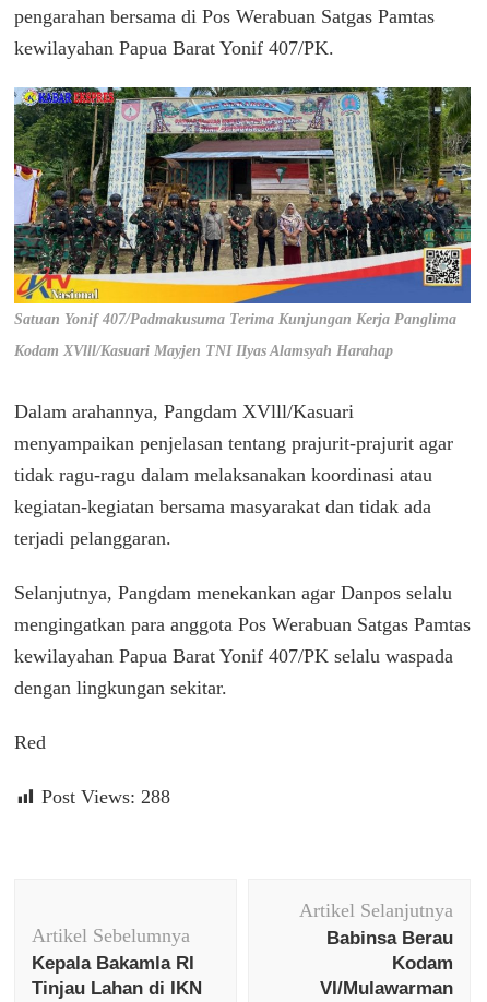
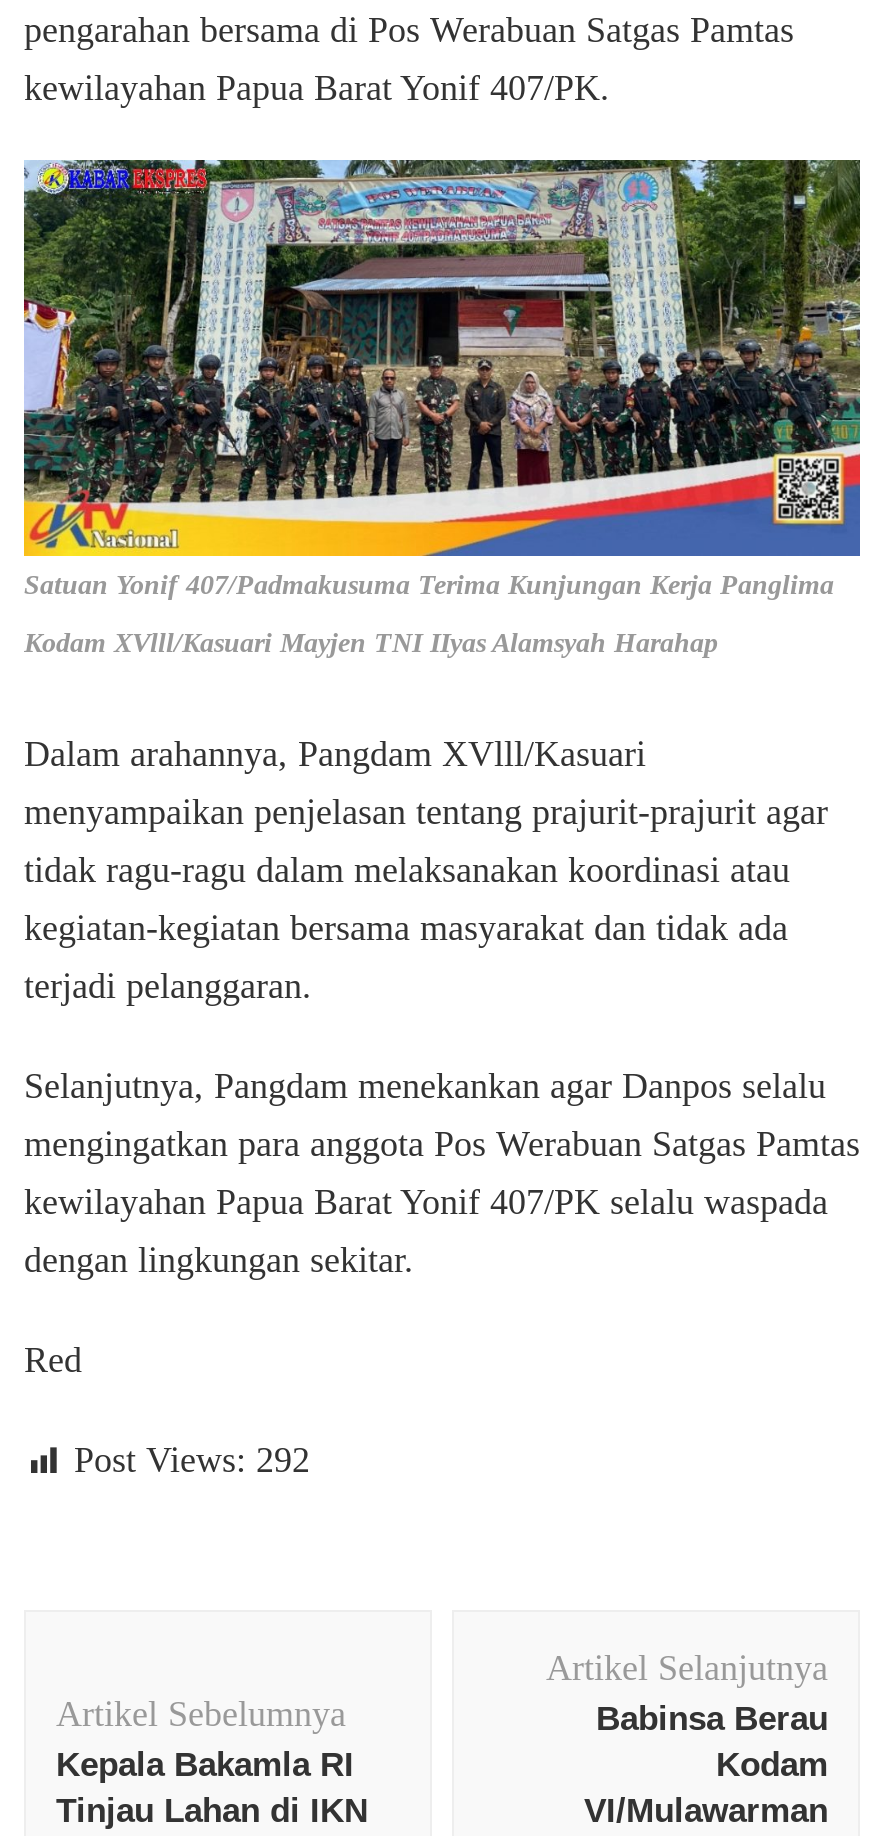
[41,786,170,807] Post Views: 288 -> [74,1439,310,1479] Post Views: 292

